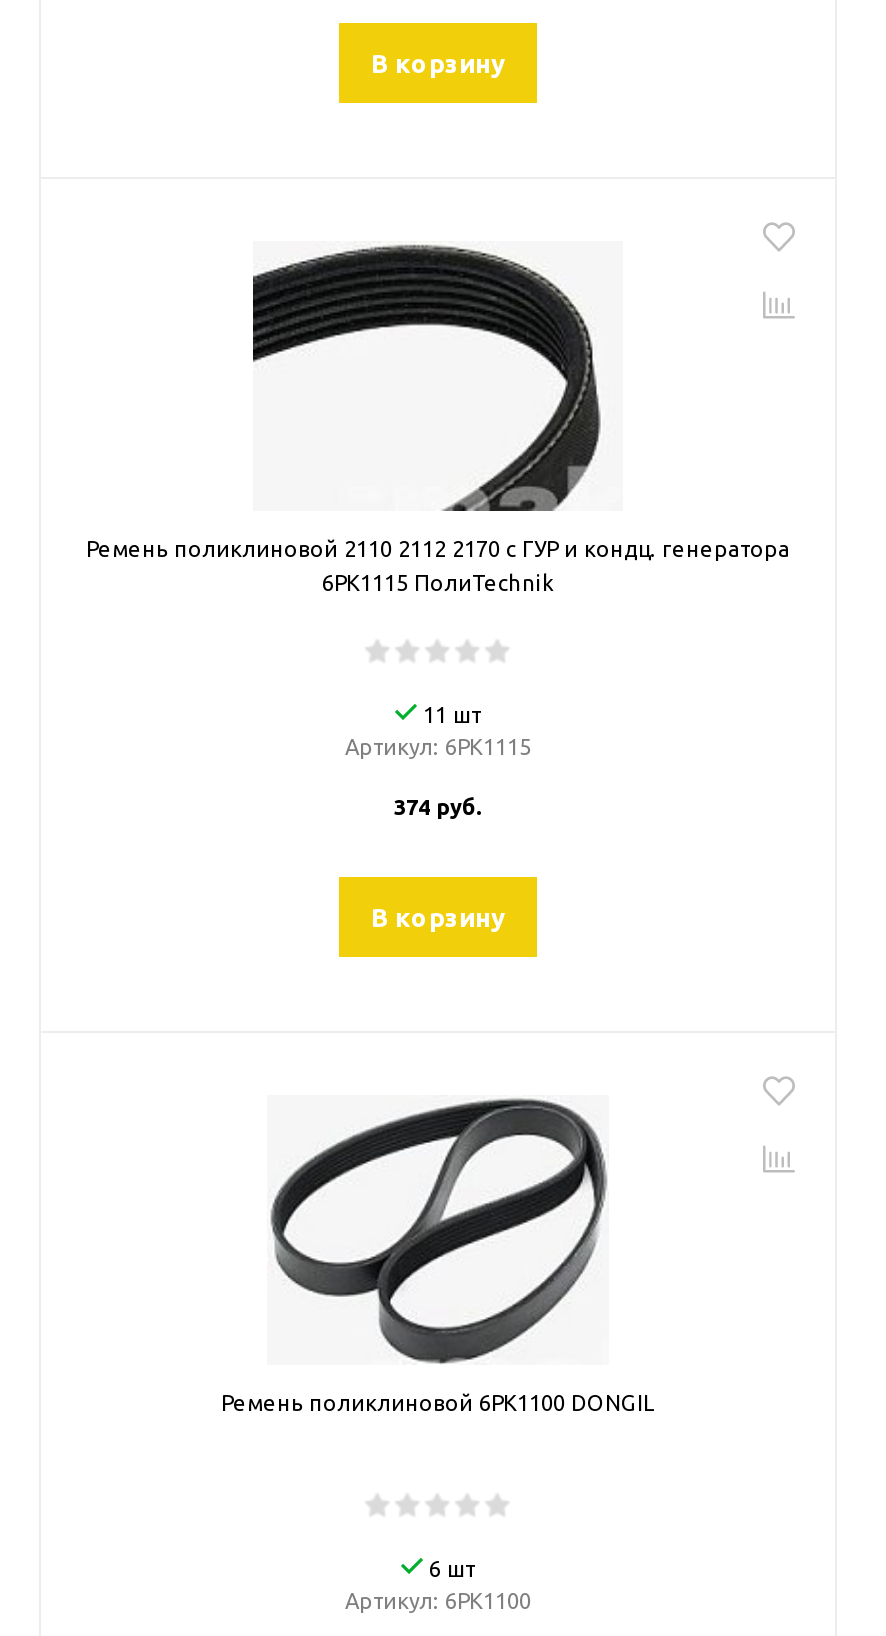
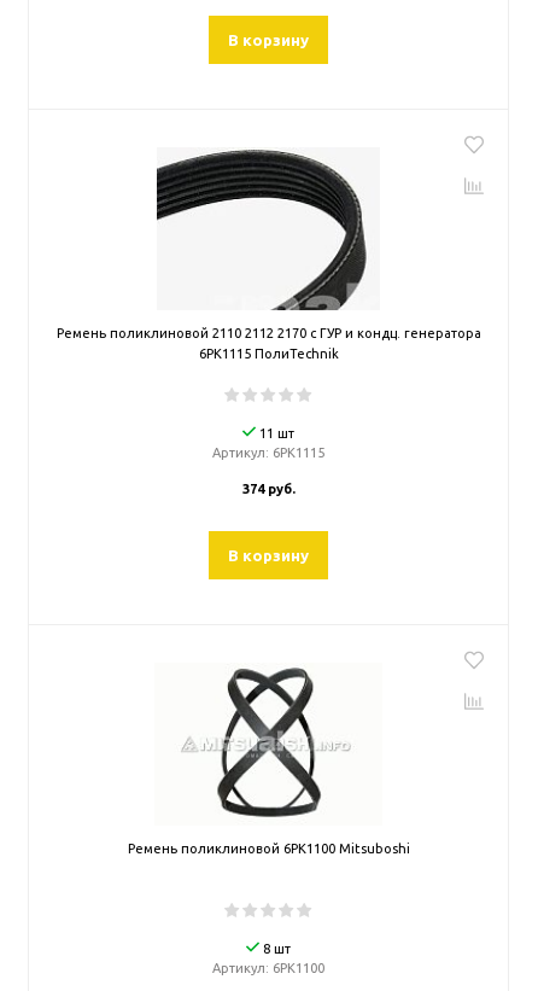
[221,1097,655,1415] [image] | Ремень поликлиновой 6PK1100 DONGIL -> [127,665,410,856] [image] | Ремень поликлиновой 6PK1100 Mitsuboshi
[423,1557,475,1581] 6 шт -> [259,942,291,956] 8 шт

